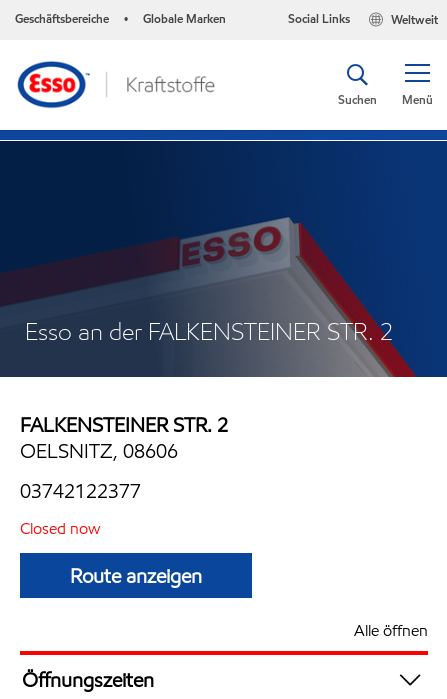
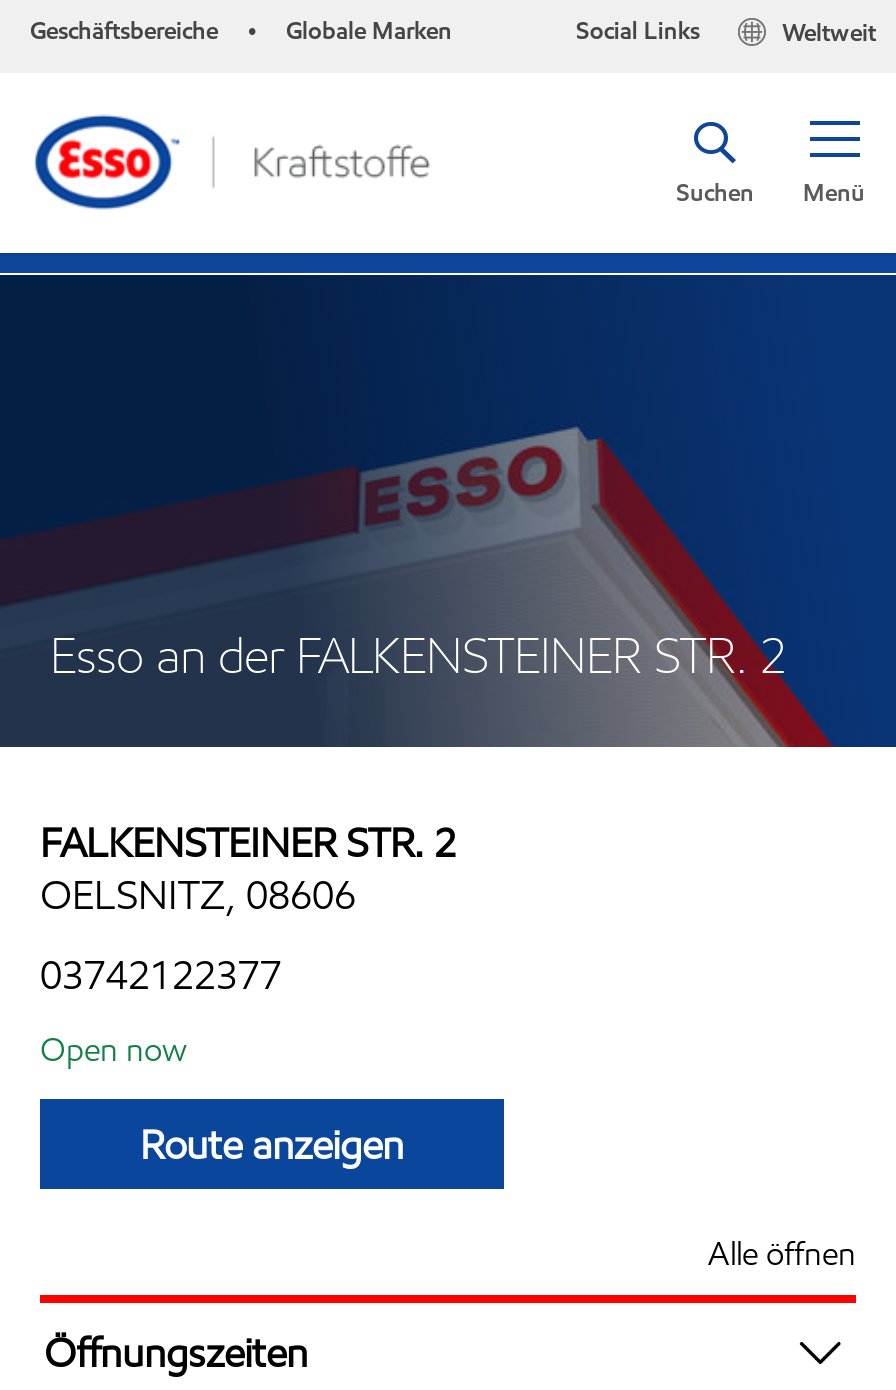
[20,518,101,539] Closed now -> [40,1029,188,1071] Open now

